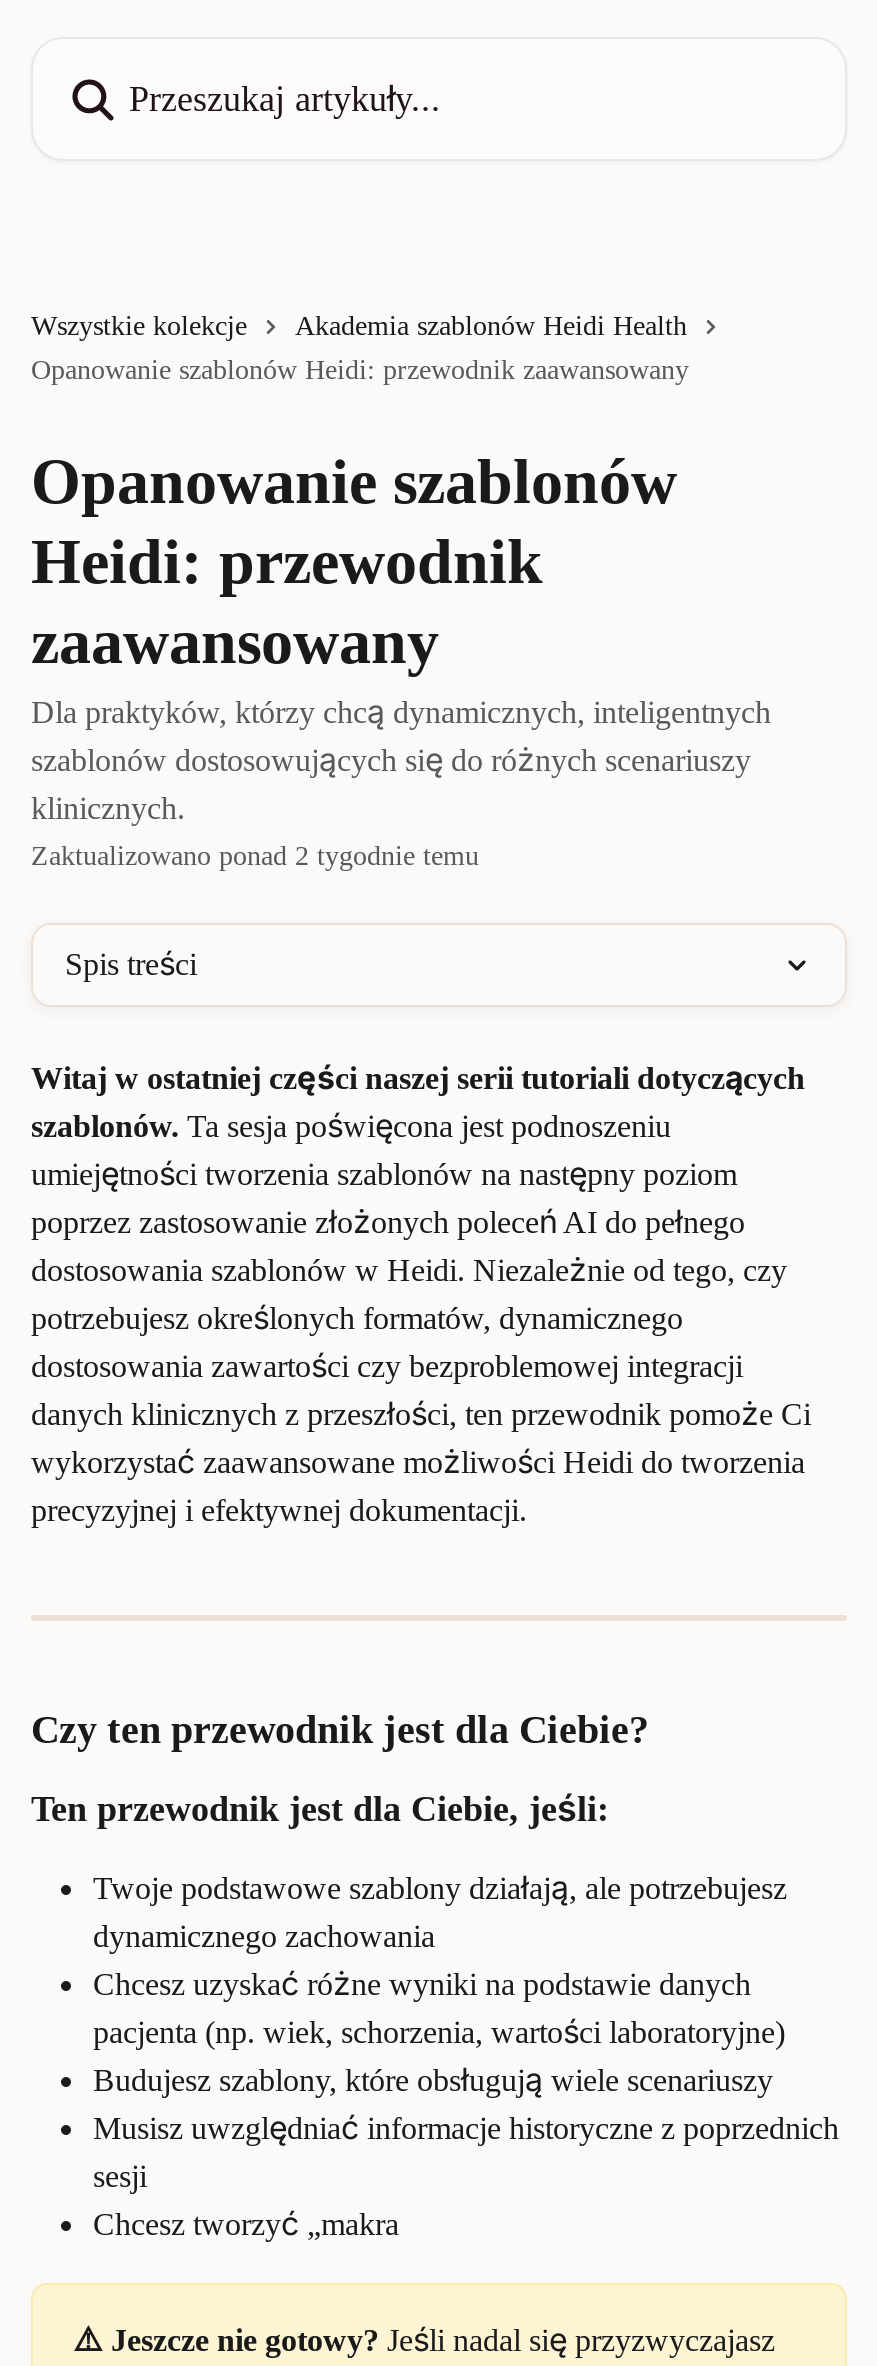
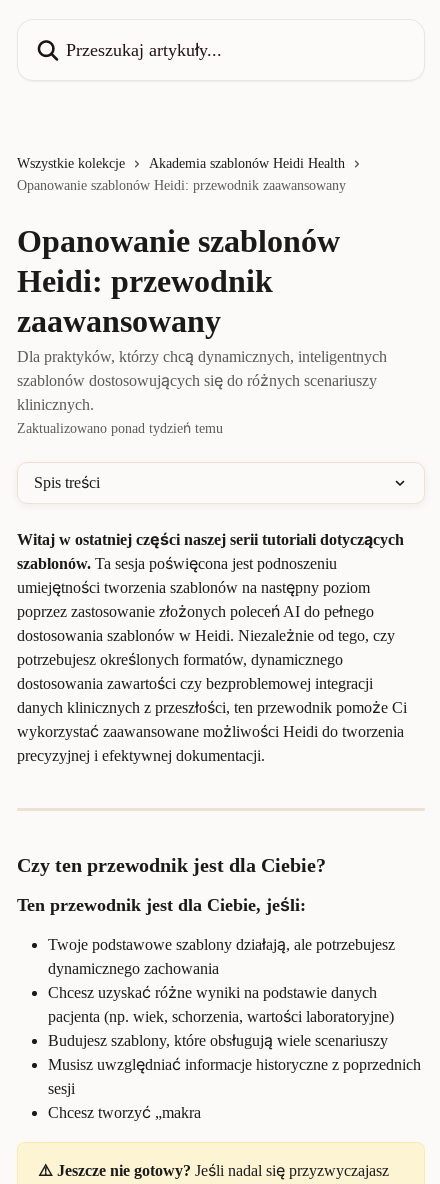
[31,841,479,871] Zaktualizowano ponad 2 tygodnie temu -> [17,421,223,436] Zaktualizowano ponad tydzień temu

